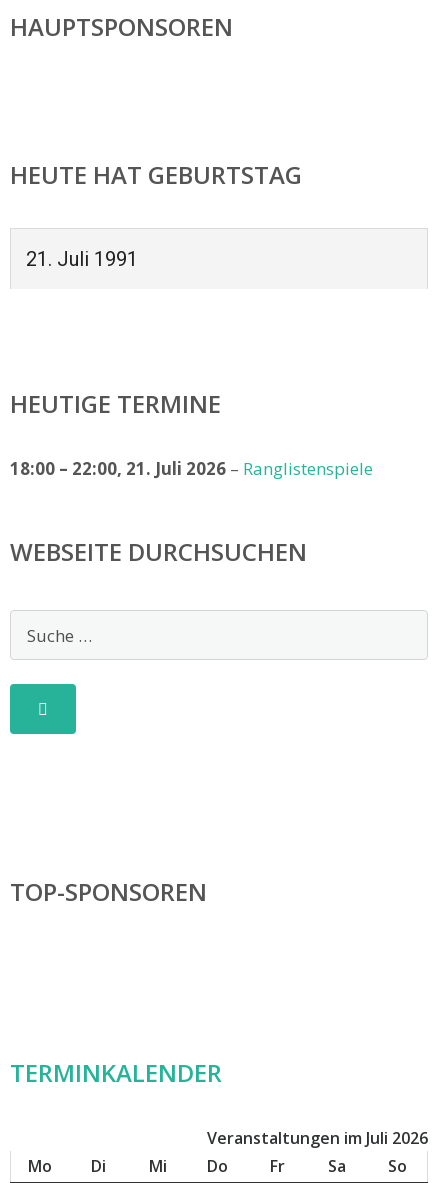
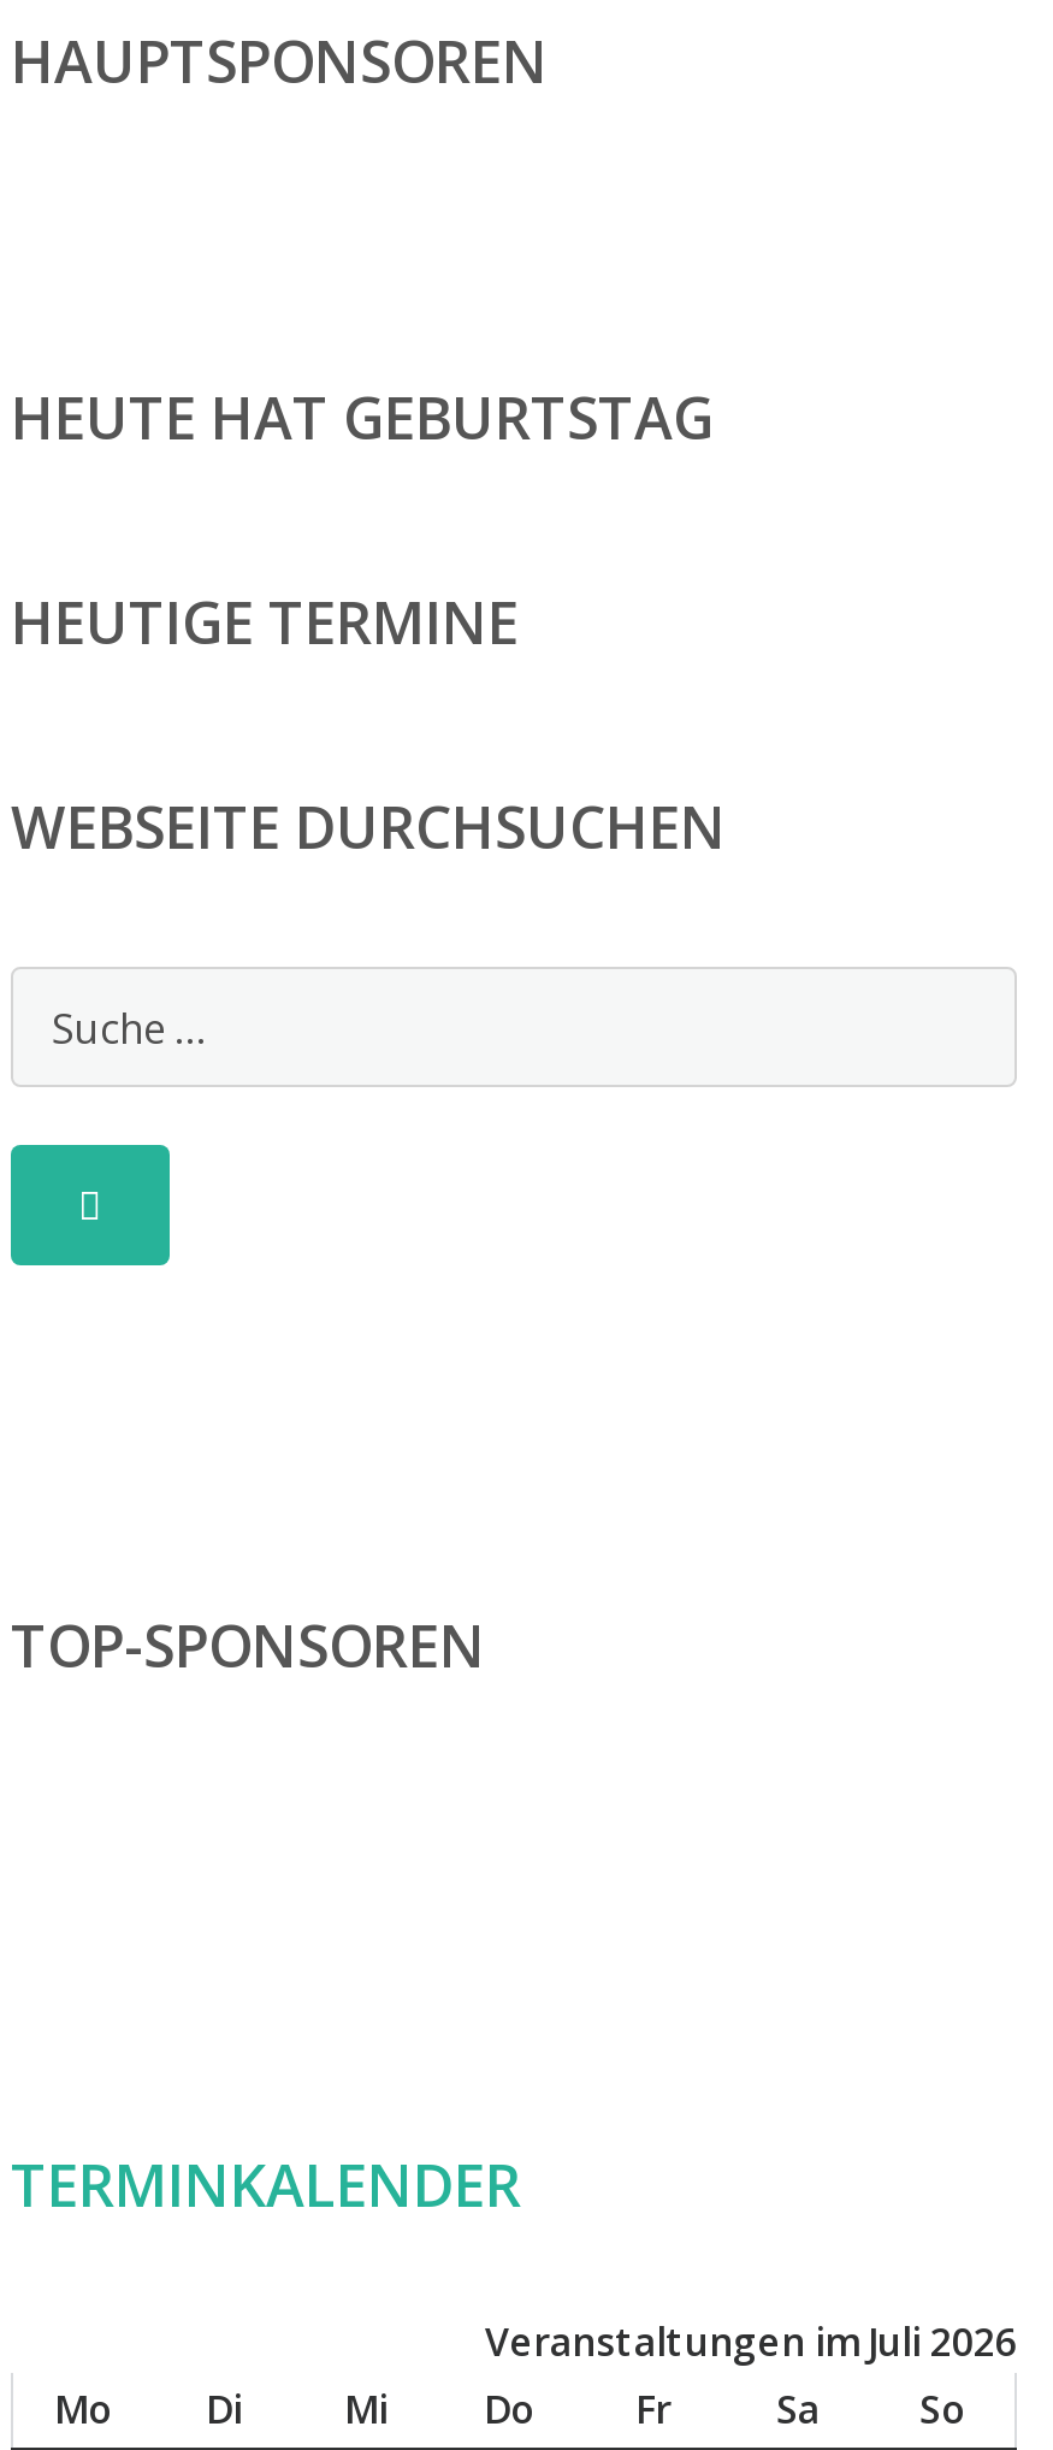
[26,247,138,271] 21. Juli 1991 -> none
[10,457,373,480] 18:00 – 22:00, 21. Juli 2026 – Ranglistenspiele -> none
moved [10,535,307,908] -> [11,786,726,1684]: WEBSEITE DURCHSUCHEN | TOP-SPONSOREN

